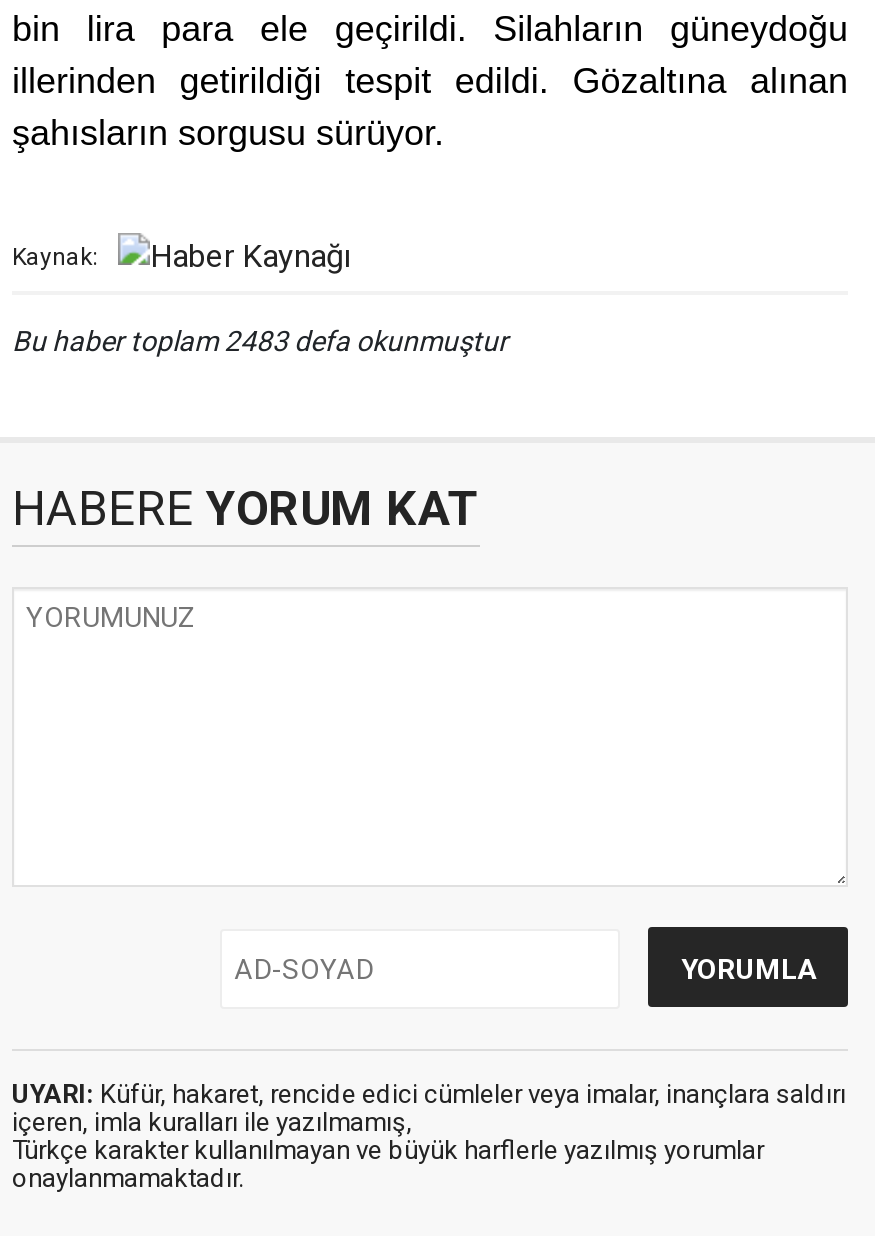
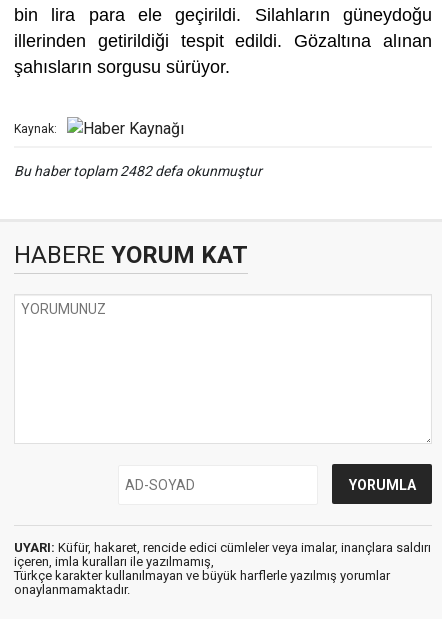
[12,325,508,357] Bu haber toplam 2483 defa okunmuştur -> [14,163,262,179] Bu haber toplam 2482 defa okunmuştur

